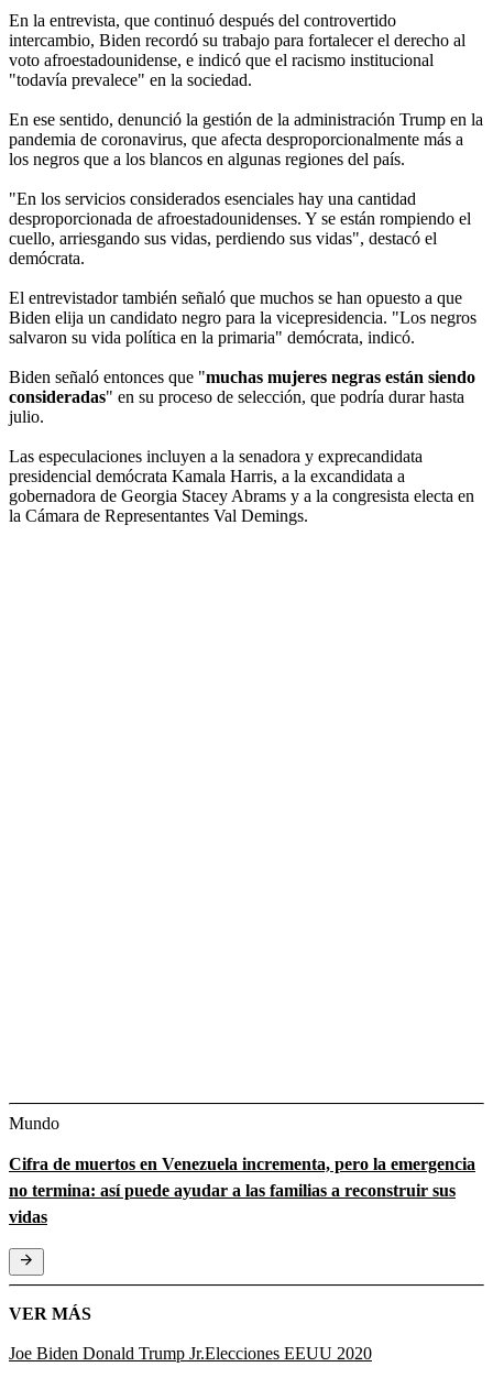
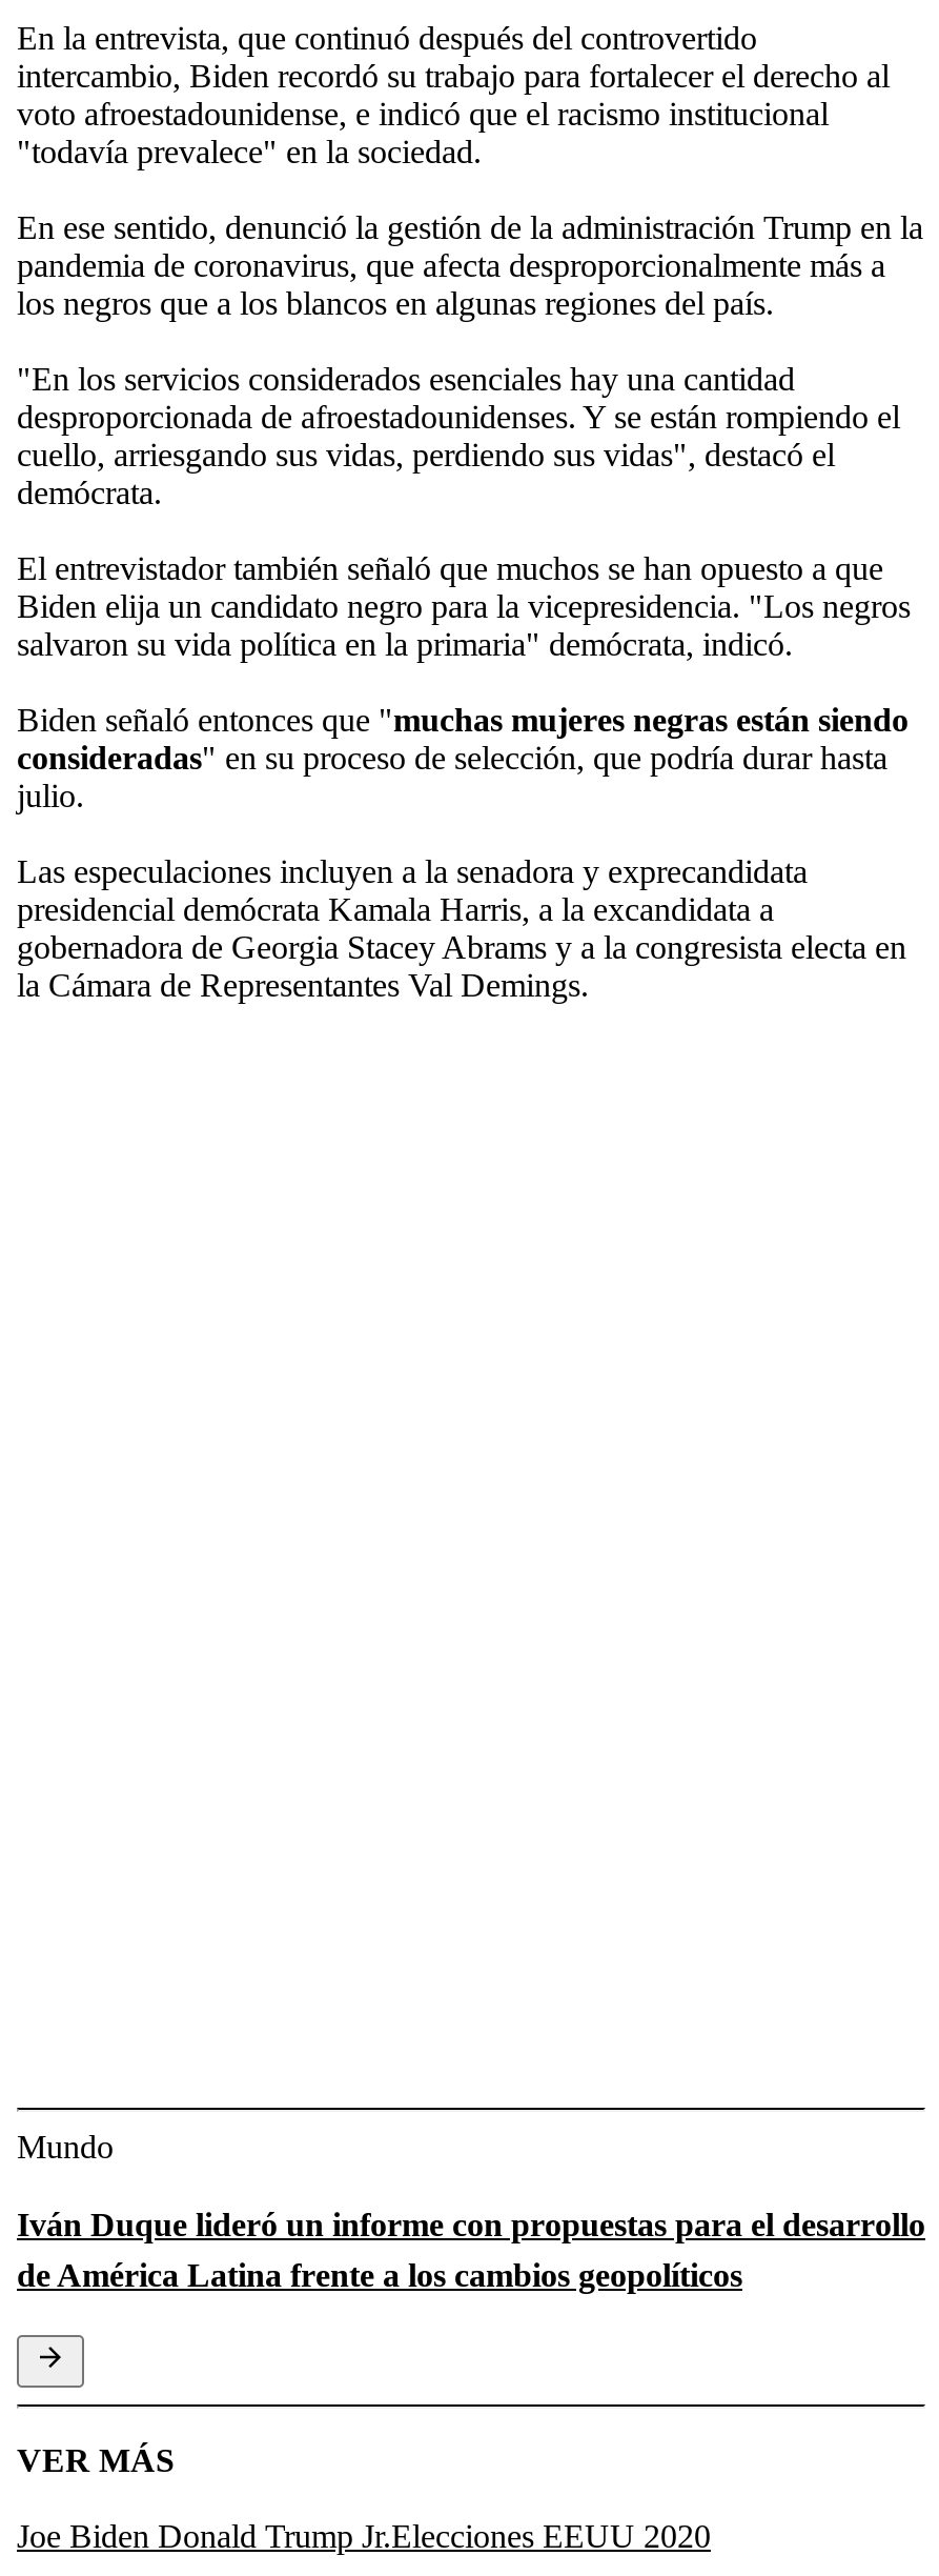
[9,1154,475,1226] Cifra de muertos en Venezuela incrementa, pero la emergencia | no termina: así puede ayudar a las familias a reconstruir sus | vidas -> [17,2206,925,2292] Iván Duque lideró un informe con propuestas para el desarrollo | de América Latina frente a los cambios geopolíticos

